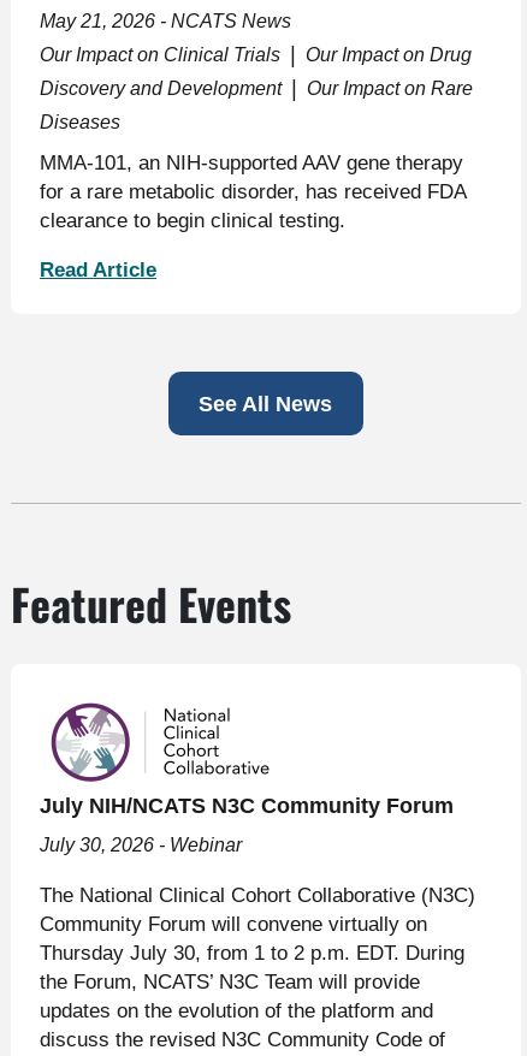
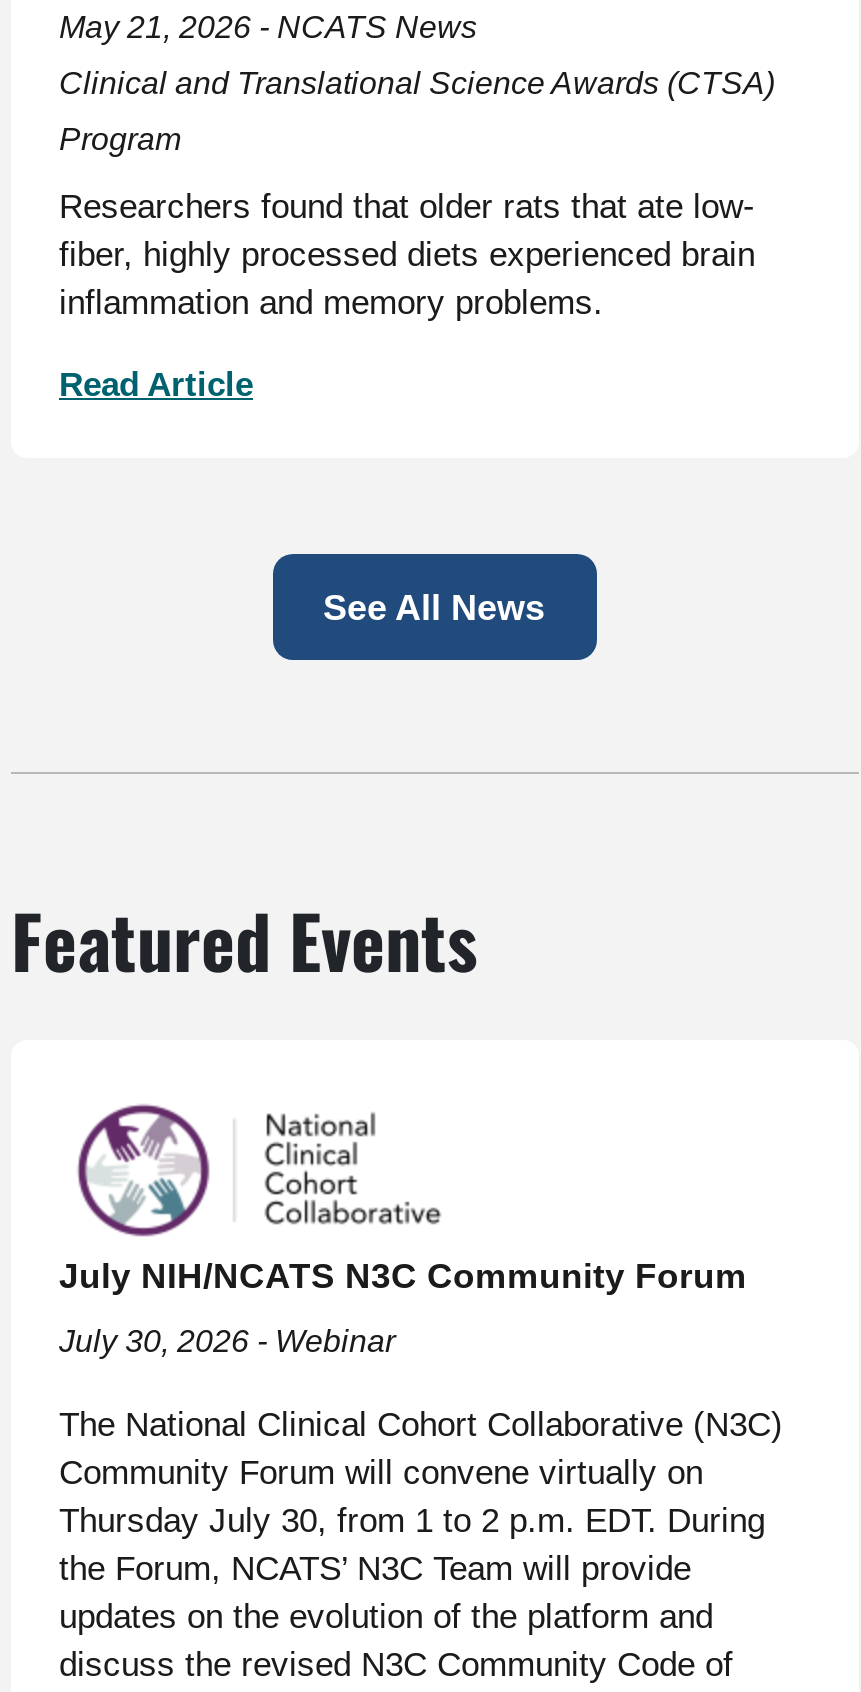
[40,45,472,232] Our Impact on Clinical Trials | Our Impact on Drug | Discovery and Development | Our Impact on Rare | Diseases | MMA-101, an NIH-supported AAV gene therapy | for a rare metabolic disorder, has received FDA | clearance to begin clinical testing. -> [59,66,775,322] Clinical and Translational Science Awards (CTSA) | Program | Researchers found that older rats that ate low- | fiber, highly processed diets experienced brain | inflammation and memory problems.

